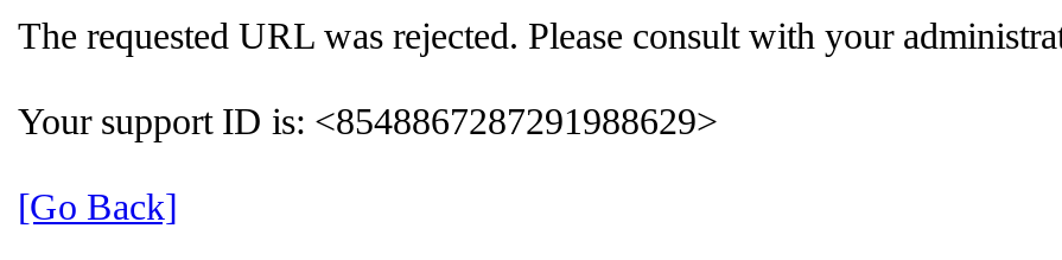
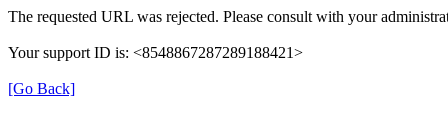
[18,101,718,141] Your support ID is: <8548867287291988629> -> [8,44,303,61] Your support ID is: <8548867287289188421>

